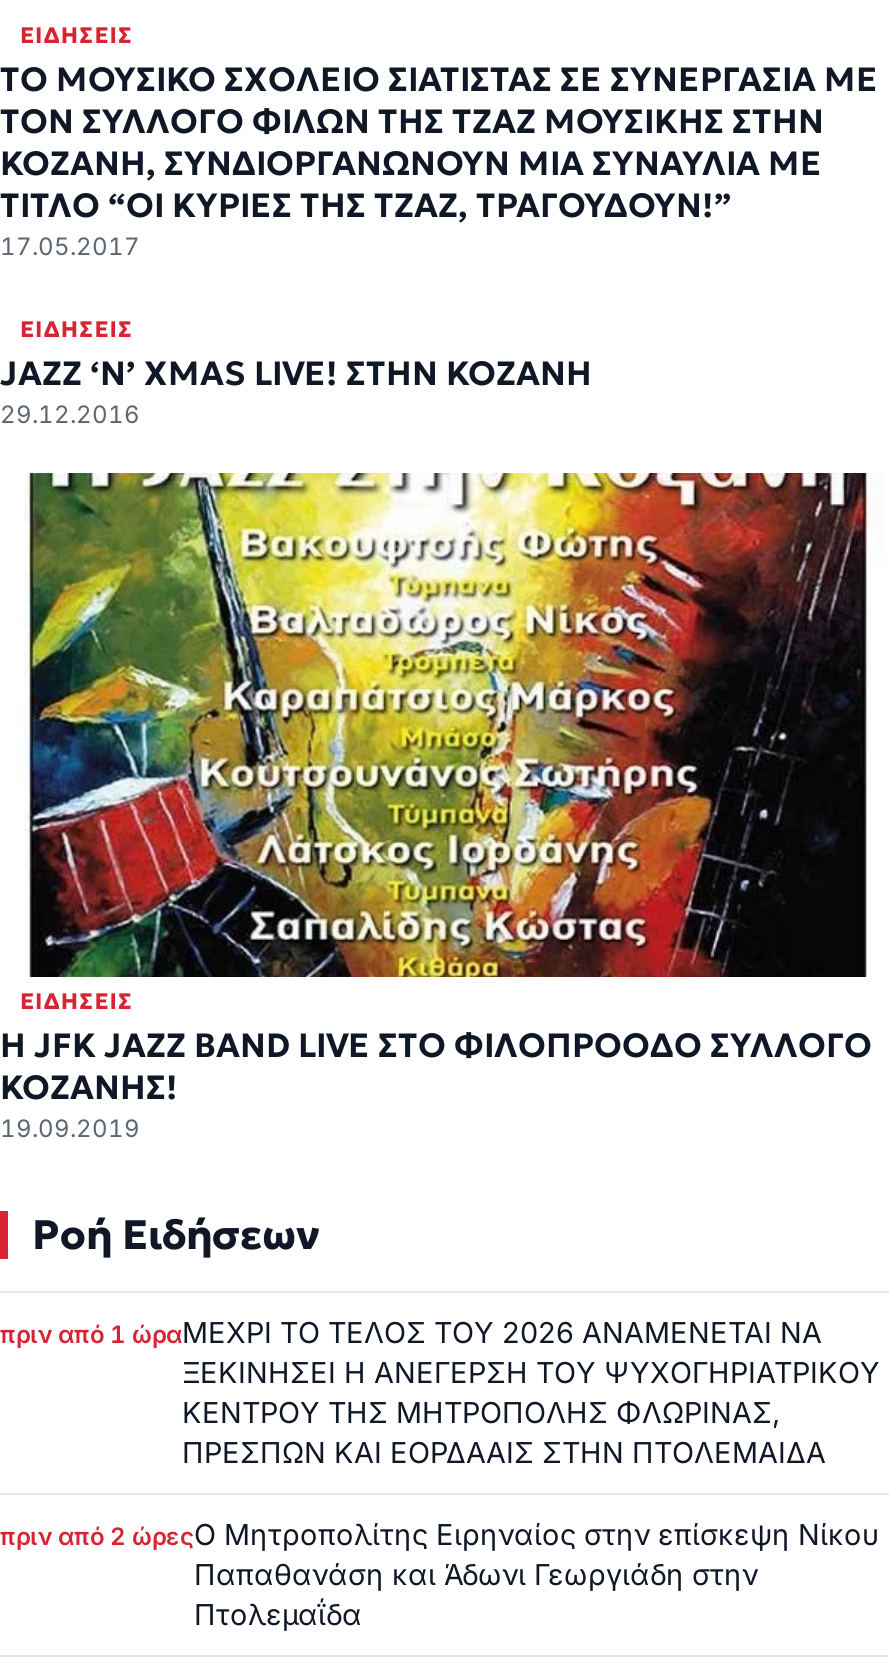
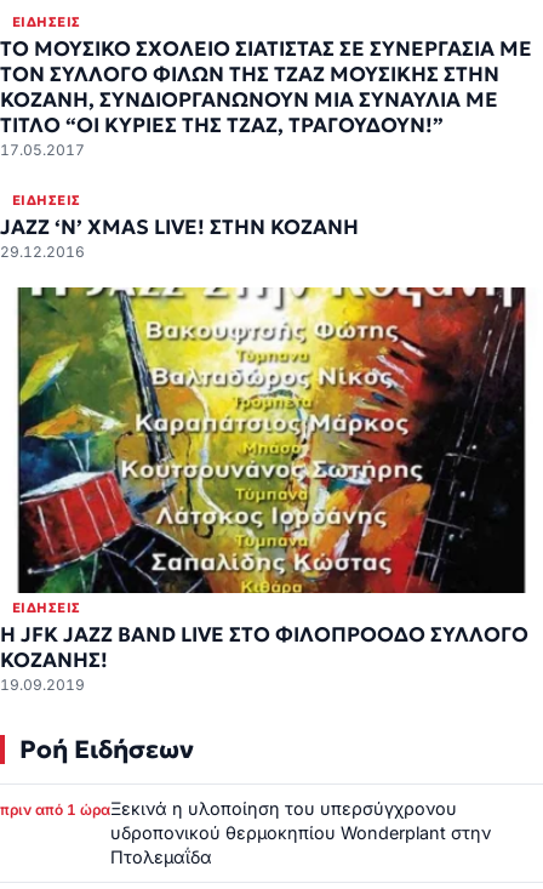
[0,1315,880,1591] πριν από 1 ώραΜΕΧΡΙ ΤΟ ΤΕΛΟΣ ΤΟΥ 2026 ΑΝΑΜΕΝΕΤΑΙ ΝΑ | ΞΕΚΙΝΗΣΕΙ Η ΑΝΕΓΕΡΣΗ ΤΟΥ ΨΥΧΟΓΗΡΙΑΤΡΙΚΟΥ | ΚΕΝΤΡΟΥ ΤΗΣ ΜΗΤΡΟΠΟΛΗΣ ΦΛΩΡΙΝΑΣ, | ΠΡΕΣΠΩΝ ΚΑΙ ΕΟΡΔΑΑΙΣ ΣΤΗΝ ΠΤΟΛΕΜΑΙΔΑ | πριν από 2 ώρεςΟ Μητροπολίτης Ειρηναίος στην επίσκεψη Νίκου | Παπαθανάση και Άδωνι Γεωργιάδη στην -> [0,798,491,843] πριν από 1 ώραΞεκινά η υλοποίηση του υπερσύγχρονου | υδροπονικού θερμοκηπίου Wonderplant στην

